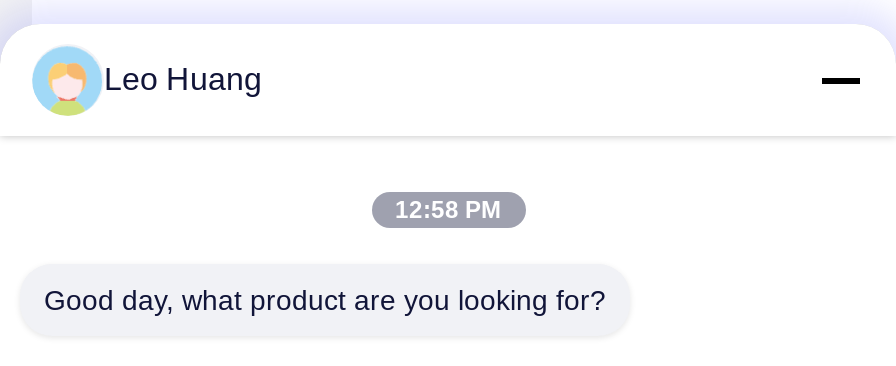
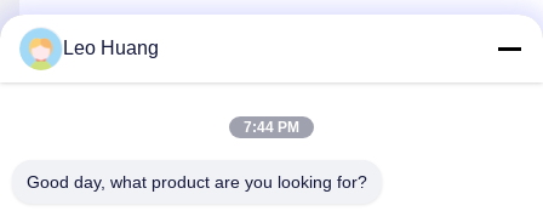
[395,196,501,224] 12:58 PM -> [244,119,299,136] 7:44 PM

